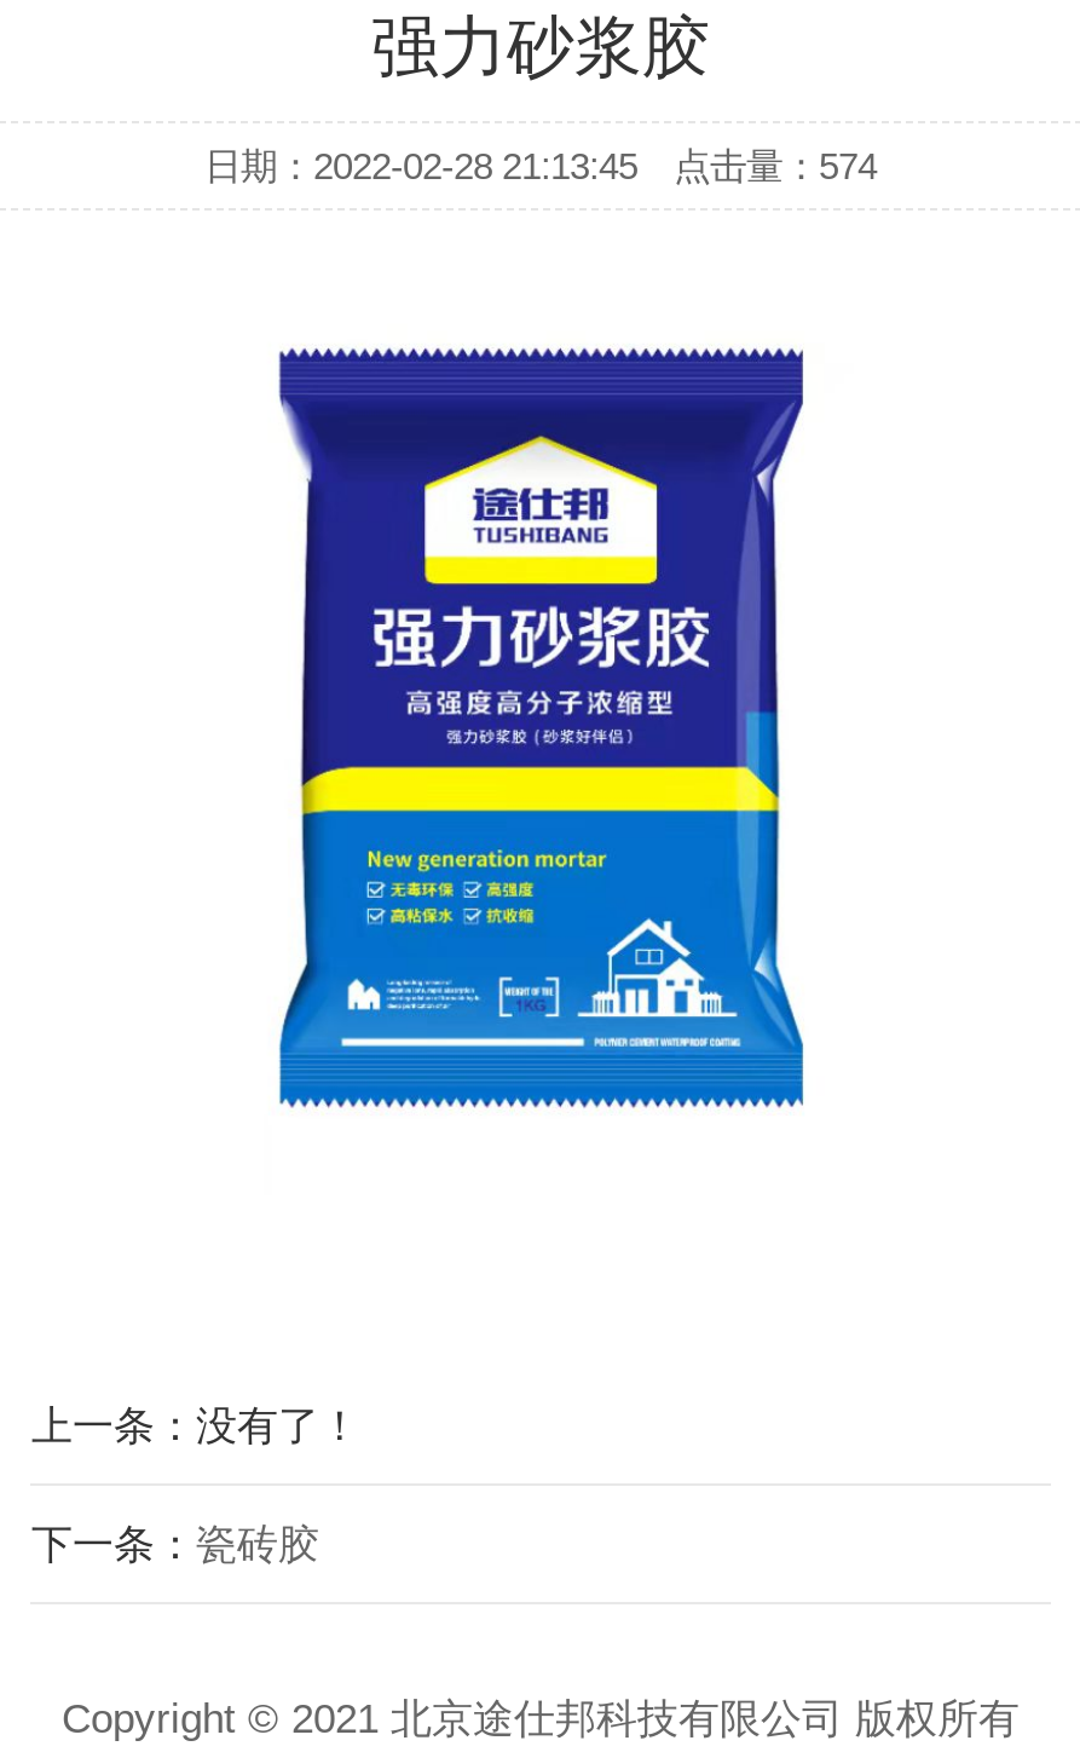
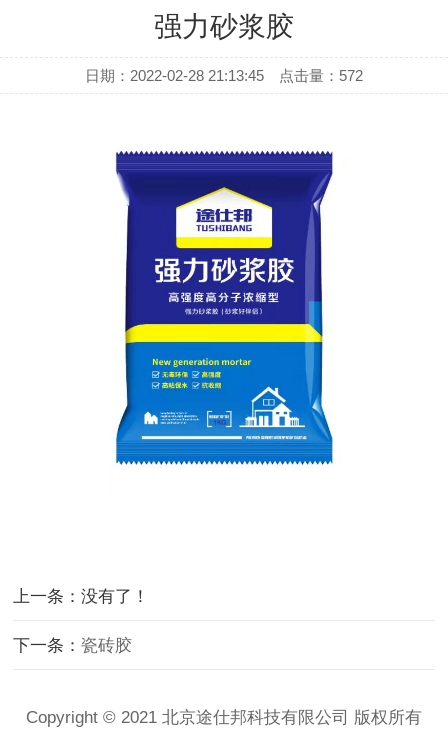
[204,145,877,186] 日期：2022-02-28 21:13:45 点击量：574 -> [85,67,363,84] 日期：2022-02-28 21:13:45 点击量：572

